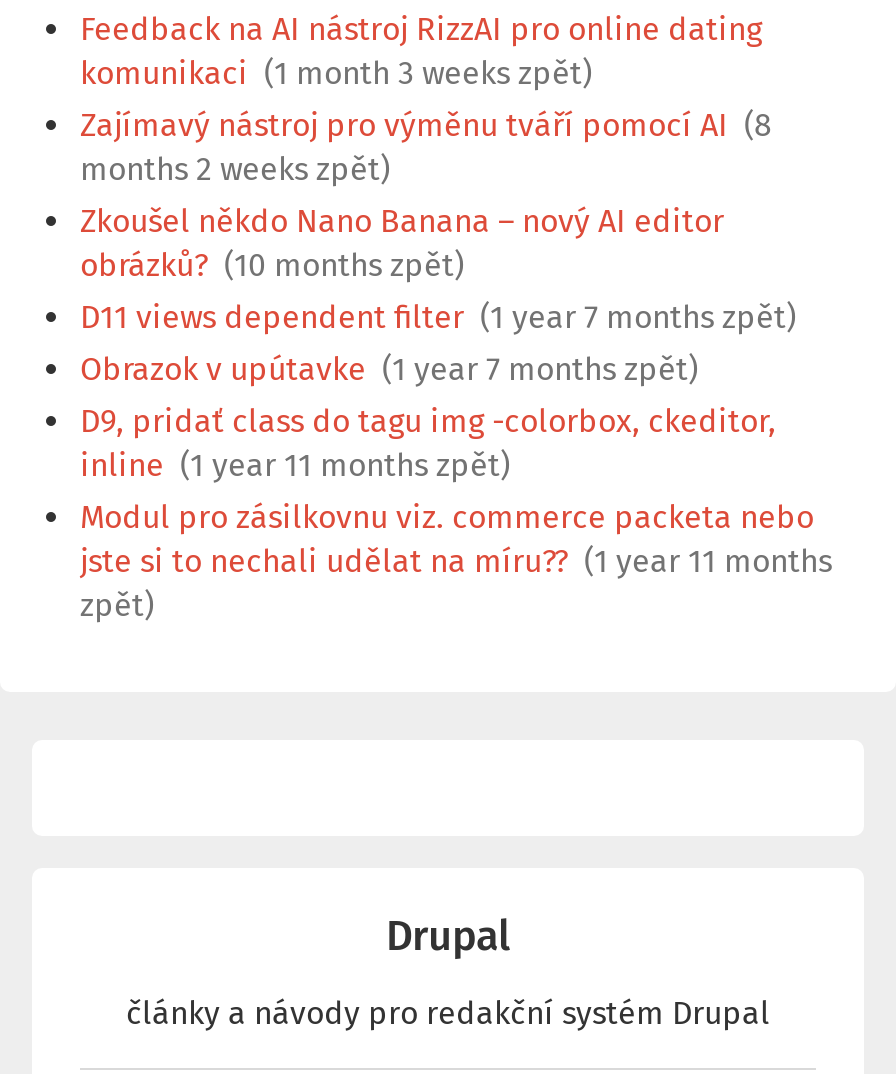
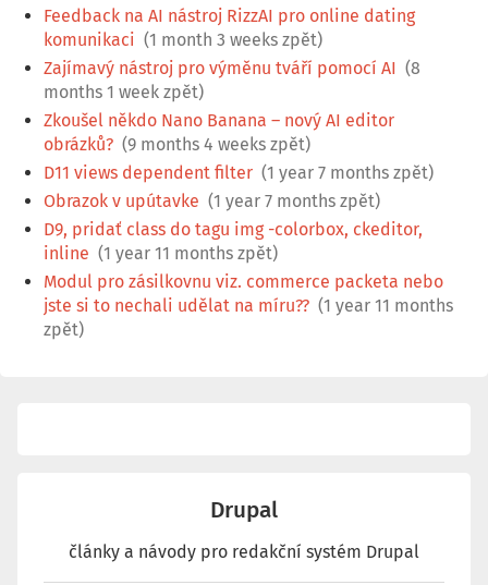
[80,150,390,188] months 2 weeks zpět) -> [44,82,204,103] months 1 week zpět)
[80,246,464,284] obrázků? (10 months zpět) -> [44,134,310,155] obrázků? (9 months 4 weeks zpět)

